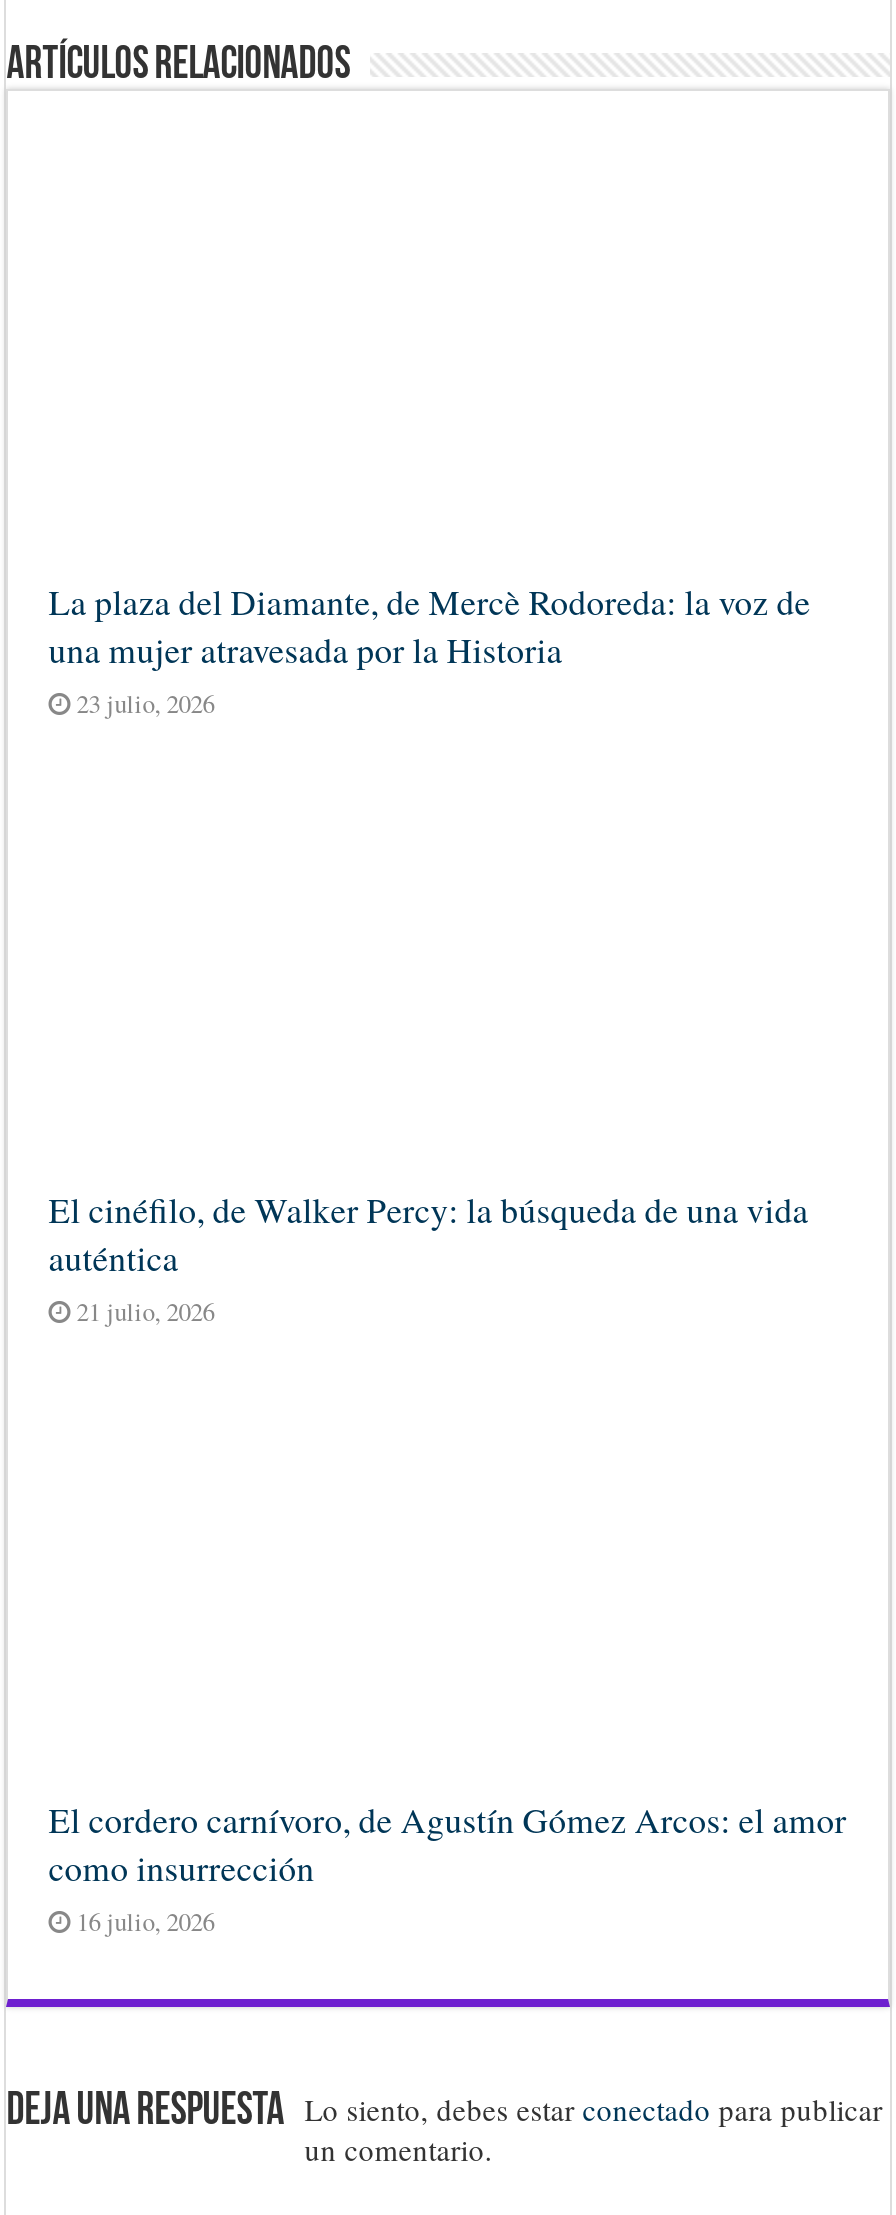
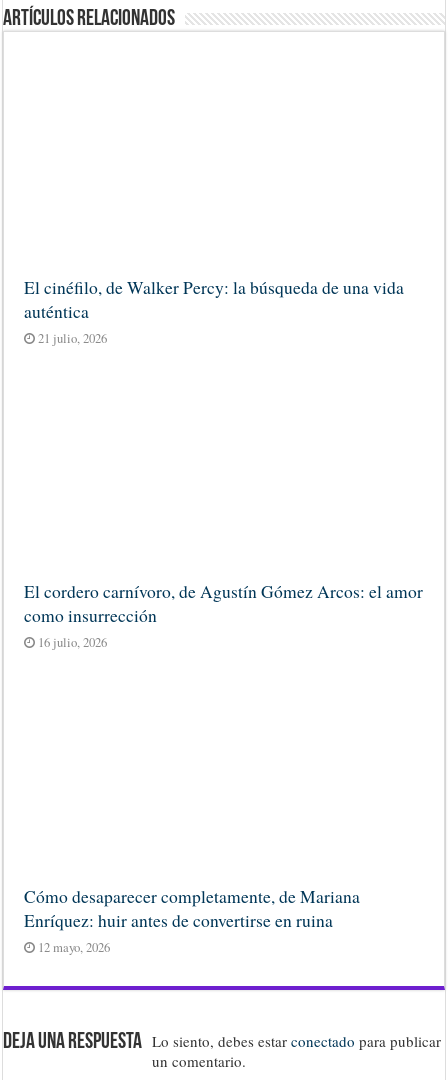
[48,576,810,720] La plaza del Diamante, de Mercè Rodoreda: la voz de | una mujer atravesada por la Historia | 23 julio, 2026 -> none
moved [48,1186,846,1939] -> [24,275,423,651]: El cinéfilo, de Walker Percy: la búsqueda de una vida | auténtica | 21 julio, 2026 | El cordero carnívoro, de Agustín Gómez Arcos: el amor | como insurrección | 16 julio, 2026
none -> [24,884,360,956] Cómo desaparecer completamente, de Mariana | Enríquez: huir antes de convertirse en ruina | 12 mayo, 2026

